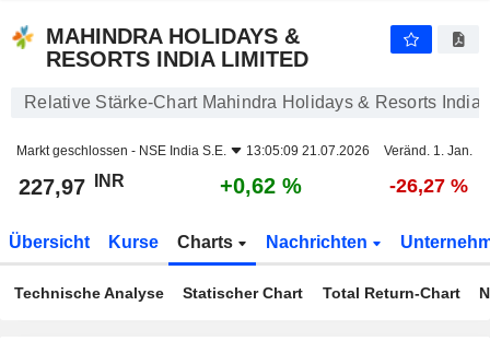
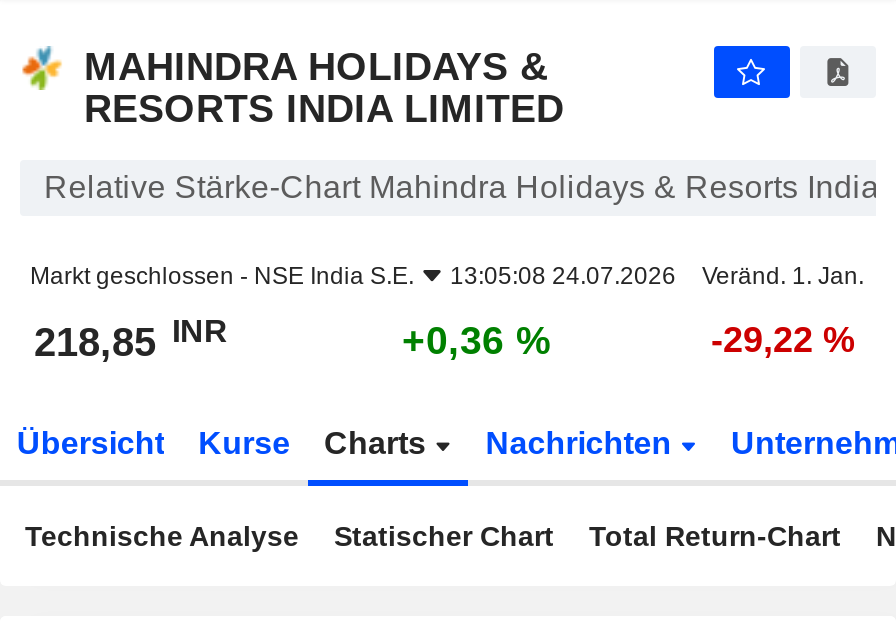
[16,143,472,158] Markt geschlossen - NSE India S.E. 13:05:09 21.07.2026 Veränd. 1. Jan. -> [30,262,864,290] Markt geschlossen - NSE India S.E. 13:05:08 24.07.2026 Veränd. 1. Jan.
[19,171,125,199] 227,97 INR -> [34,313,228,364] 218,85 INR
[220,174,302,198] +0,62 % -> [402,318,552,362] +0,36 %
[389,175,468,197] -26,27 % -> [711,320,855,360] -29,22 %

